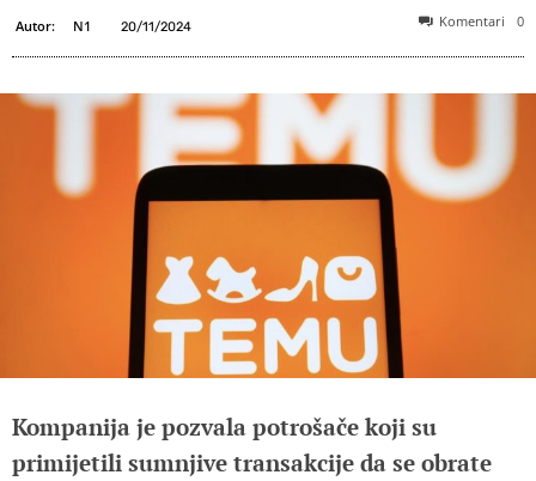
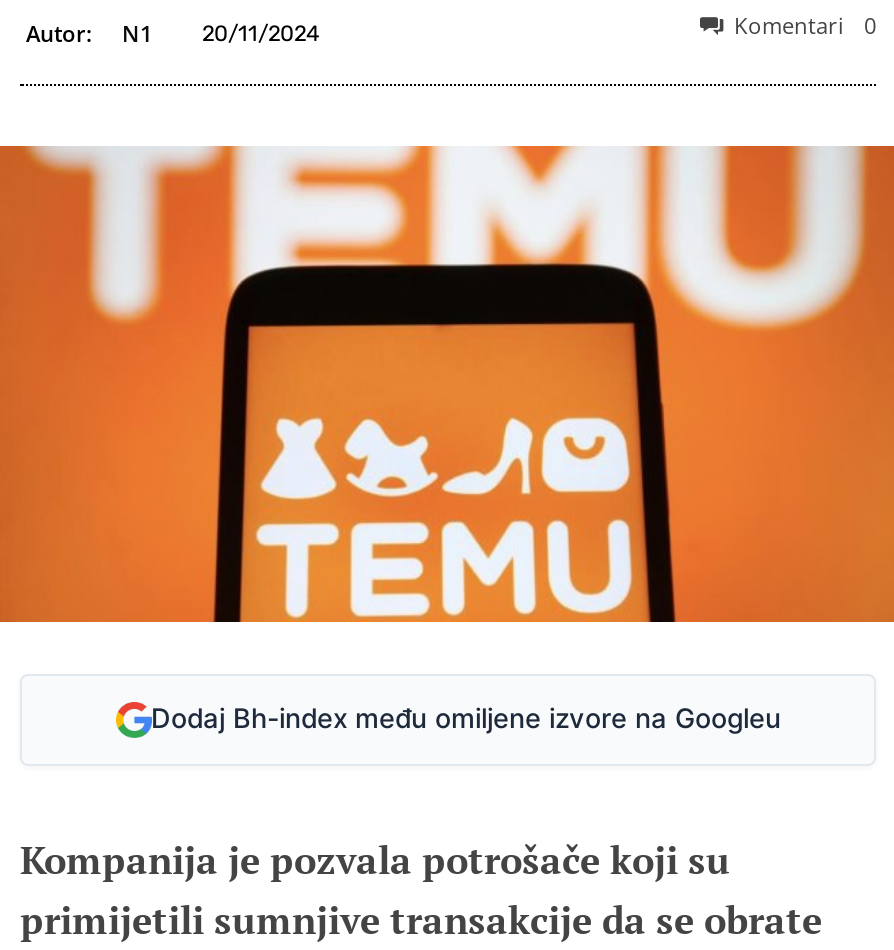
none -> [151,702,781,734] Dodaj Bh-index među omiljene izvore na Googleu

